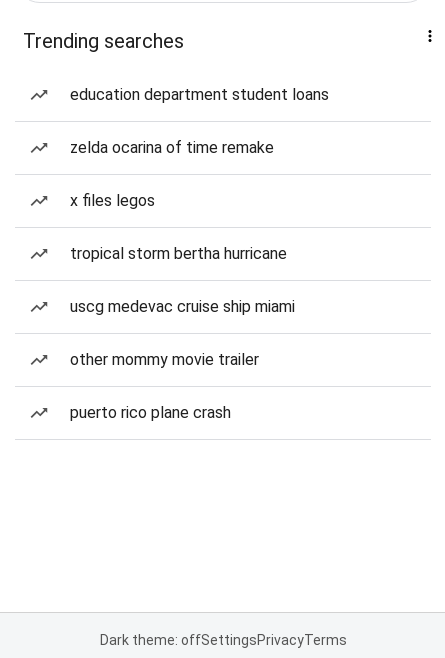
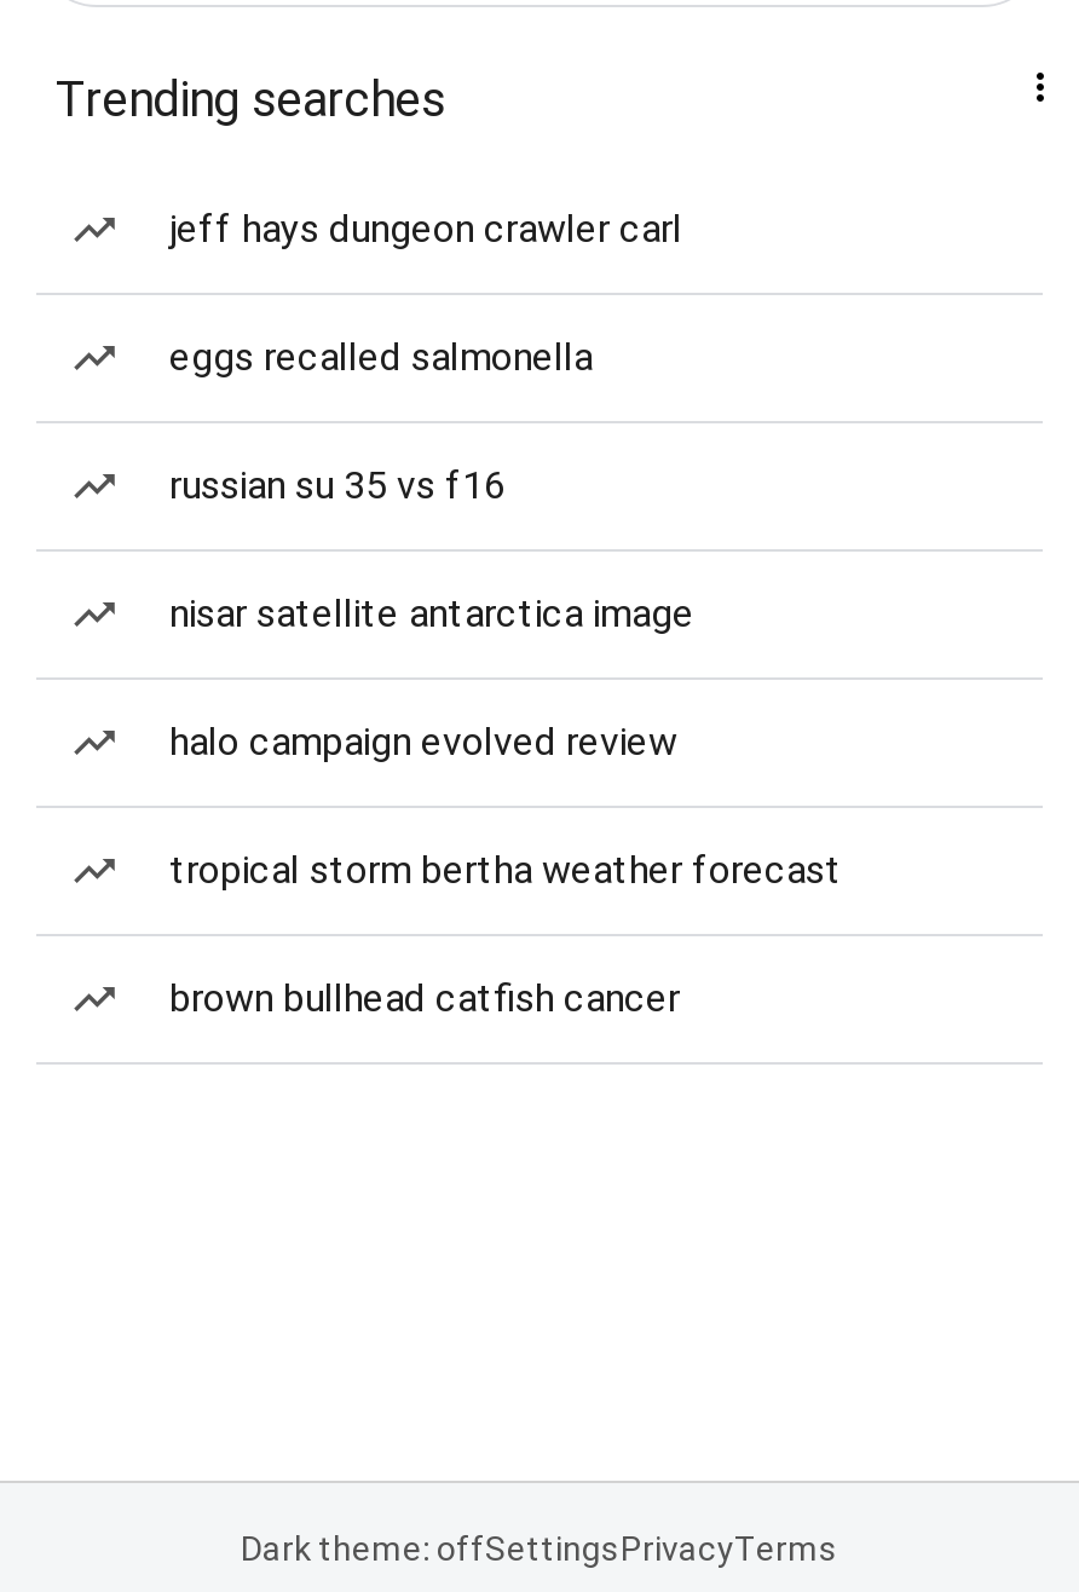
[70,85,329,104] education department student loans -> [169,206,682,252] jeff hays dungeon crawler carl
[70,138,274,157] zelda ocarina of time remake -> [169,334,593,380] eggs recalled salmonella
[70,191,155,210] x files legos -> [169,462,506,508] russian su 35 vs f16
[70,244,287,263] tropical storm bertha hurricane -> [169,590,694,636] nisar satellite antarctica image
[70,297,295,316] uscg medevac cruise ship miami -> [169,719,677,765] halo campaign evolved review
[70,350,259,369] other mommy movie trailer -> [169,847,842,893] tropical storm bertha weather forecast
[70,403,231,422] puerto rico plane crash -> [169,975,680,1021] brown bullhead catfish cancer

